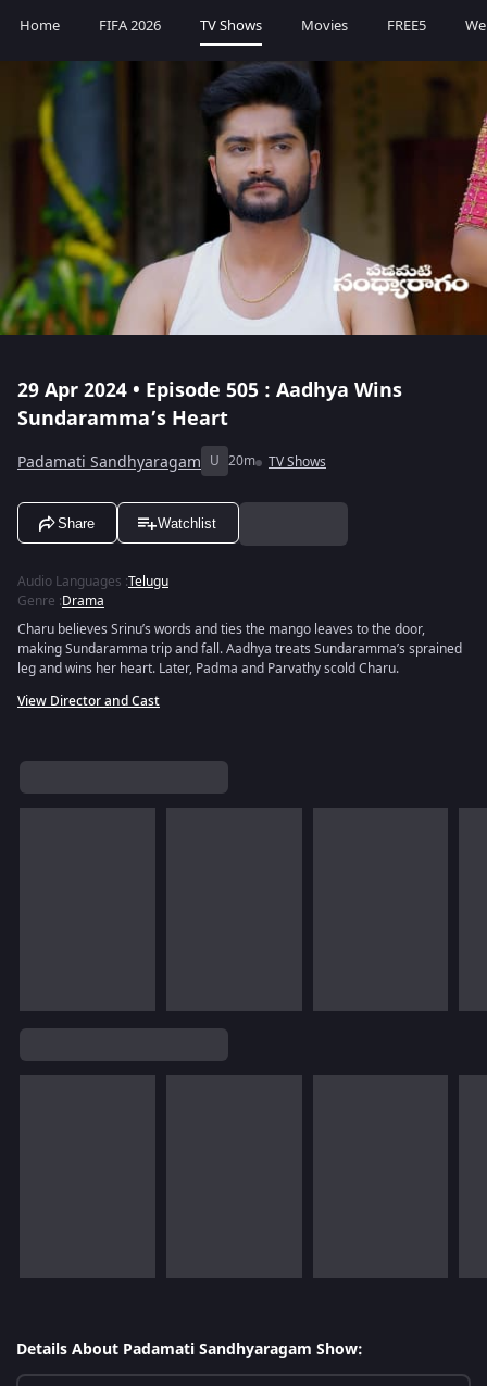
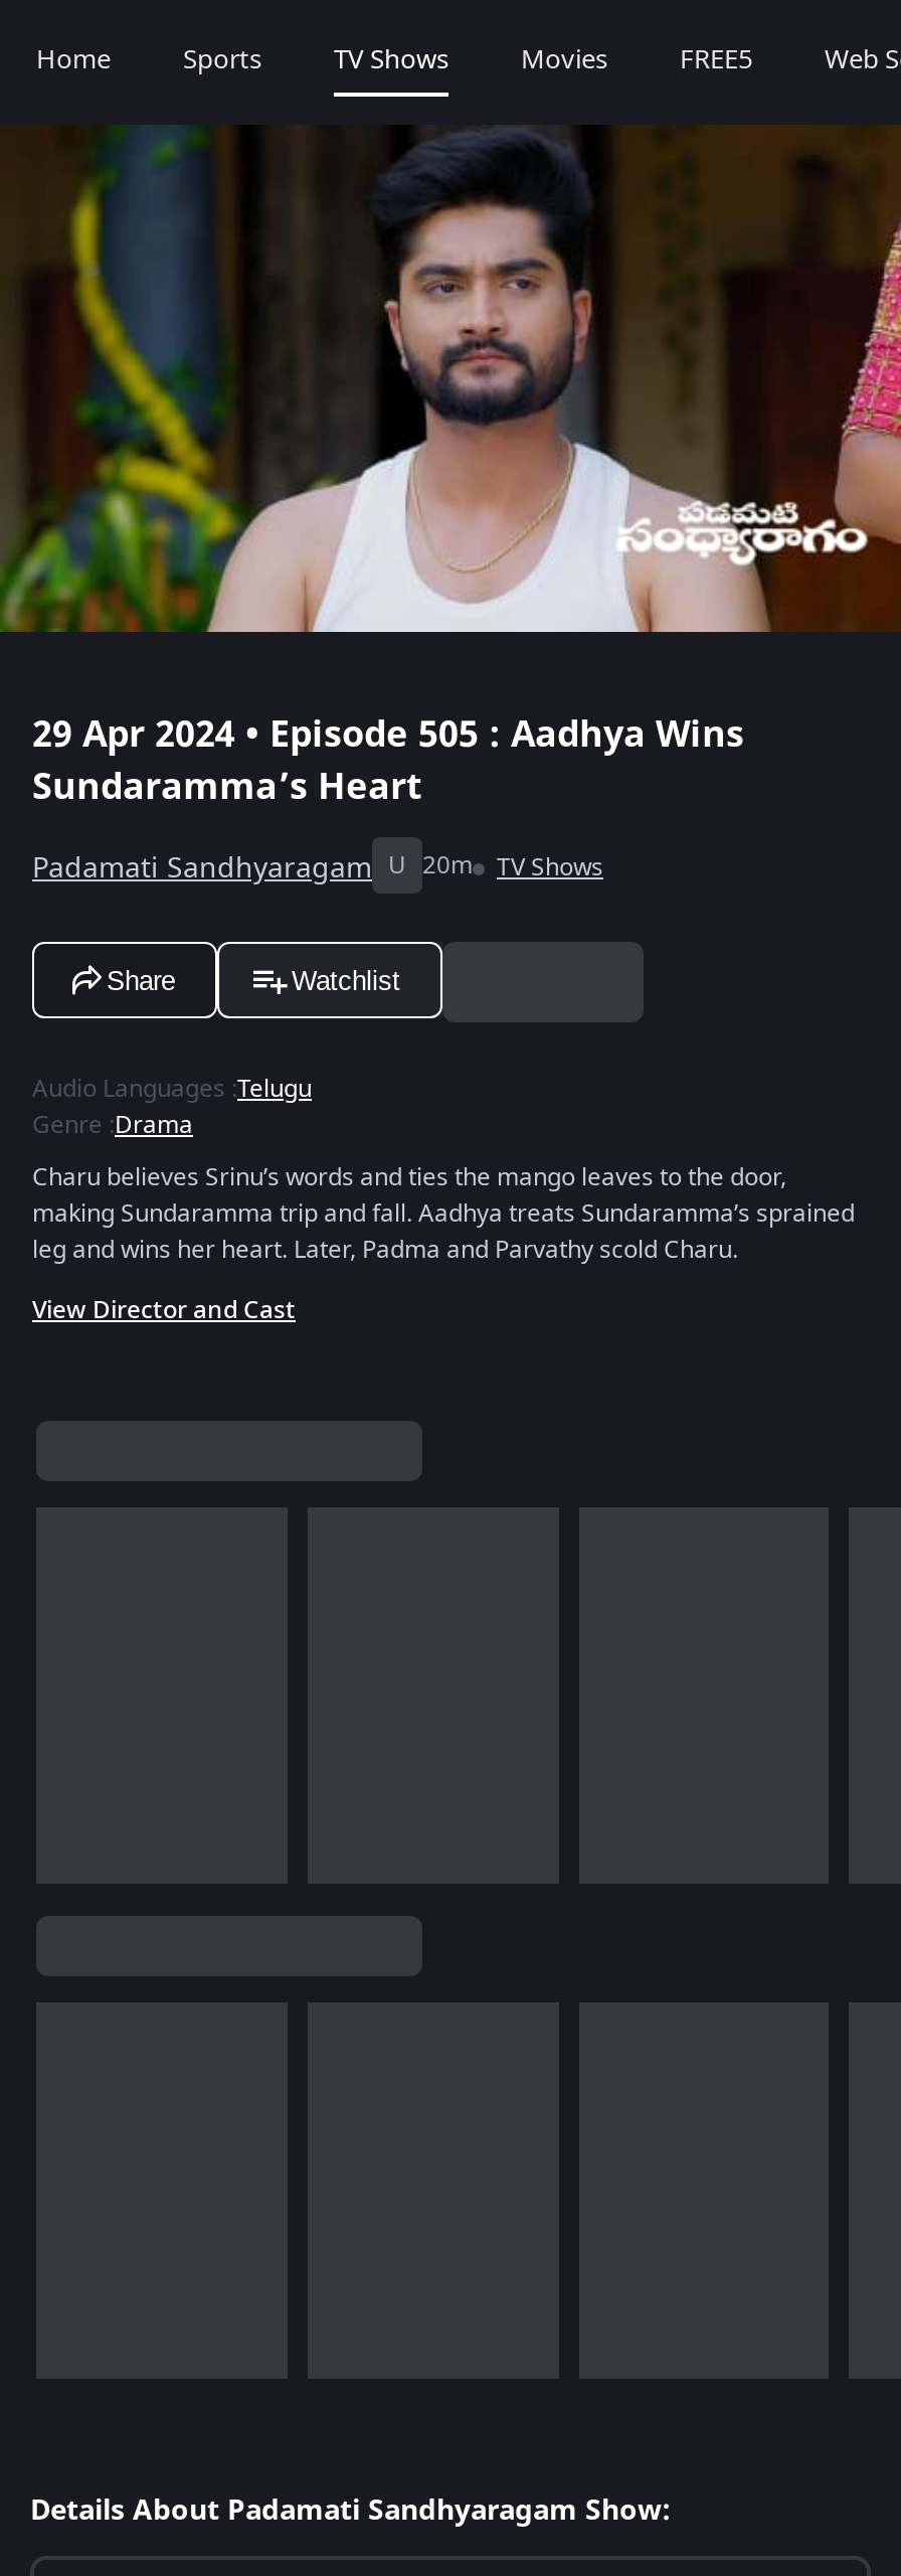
[99,15,161,36] FIFA 2026 -> [183,40,261,78] Sports

